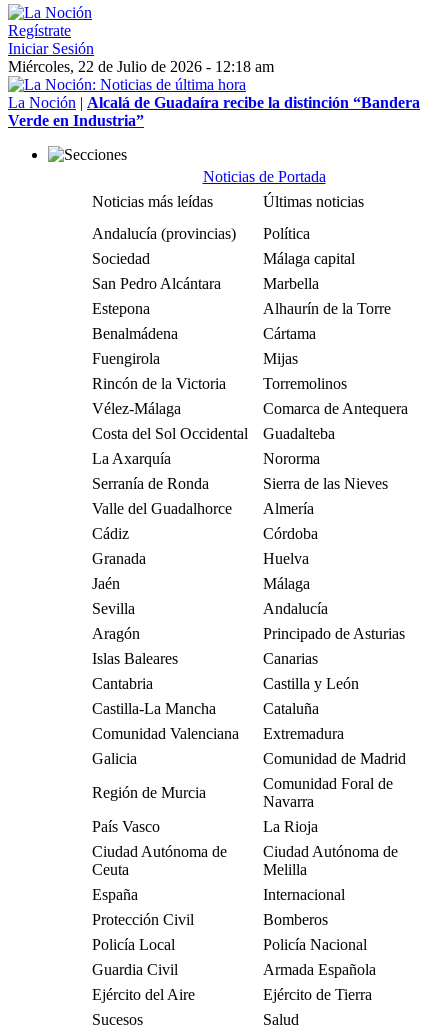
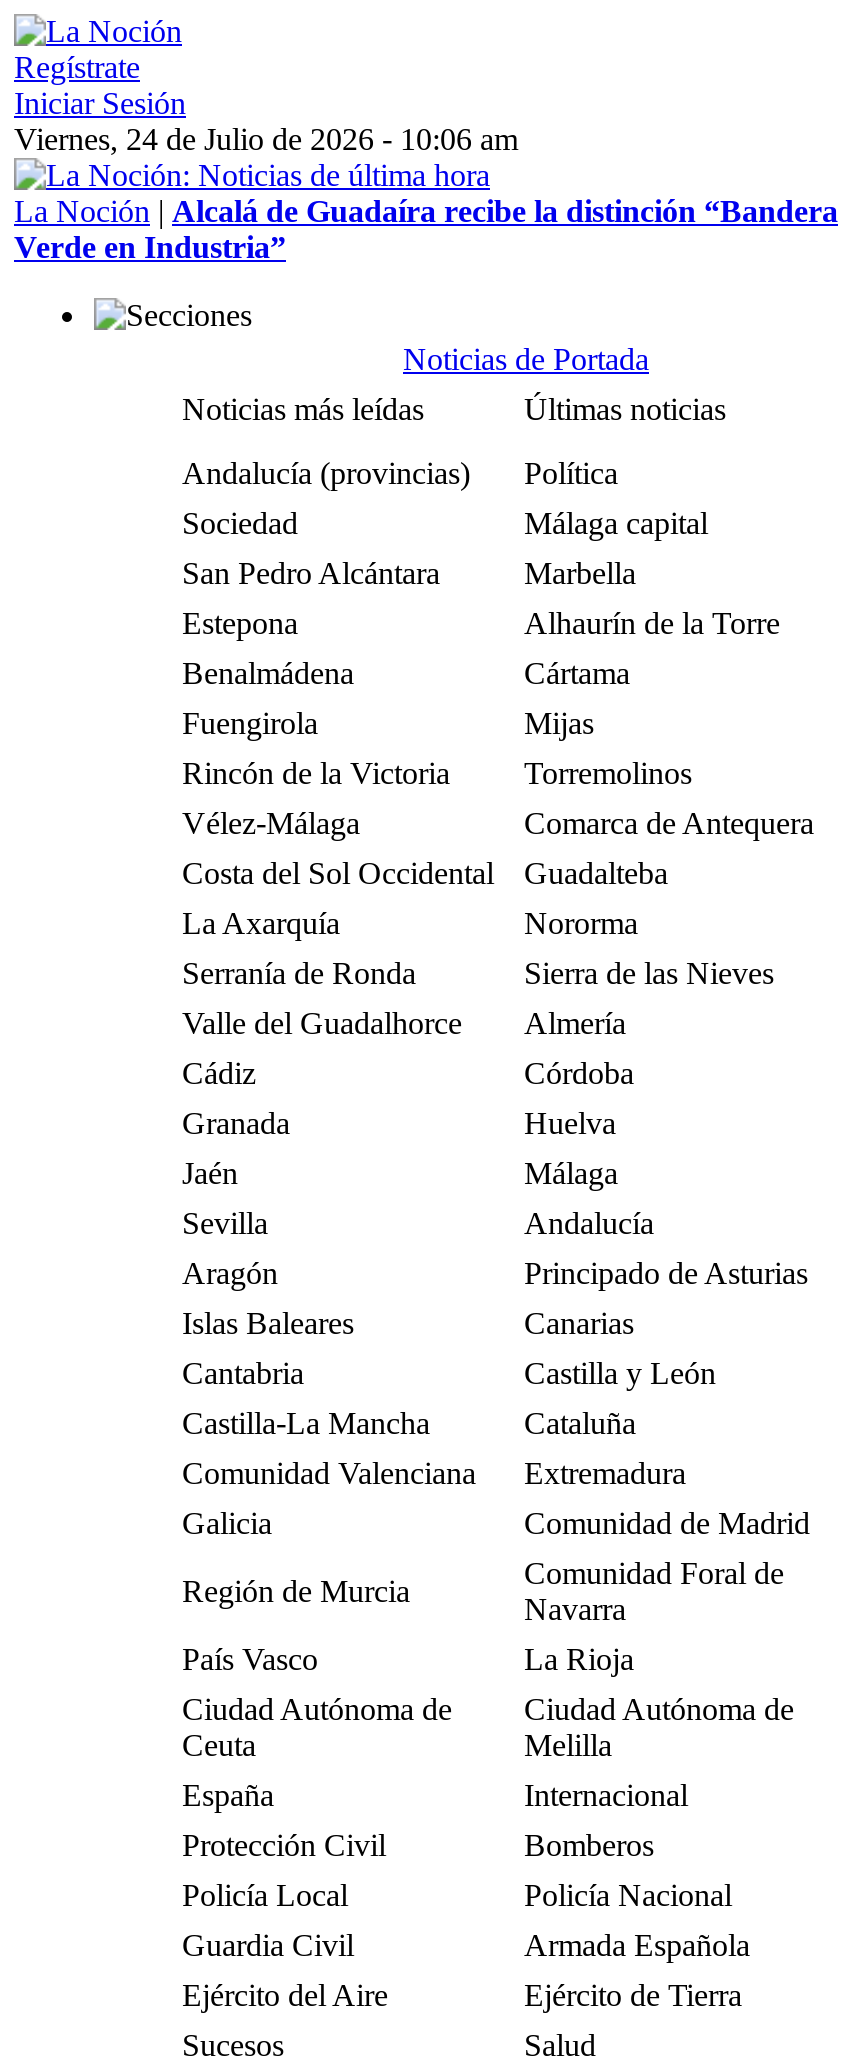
[8,58,274,75] Miércoles, 22 de Julio de 2026 - 12:18 am -> [14,122,518,156] Viernes, 24 de Julio de 2026 - 10:06 am

